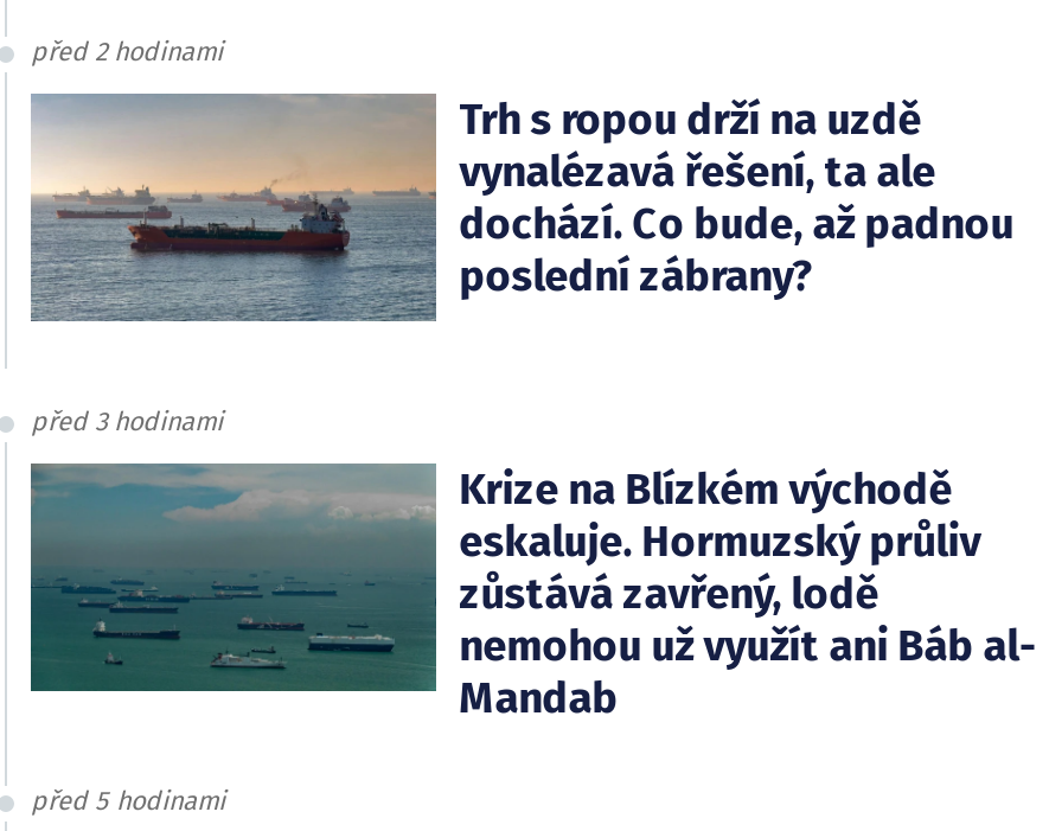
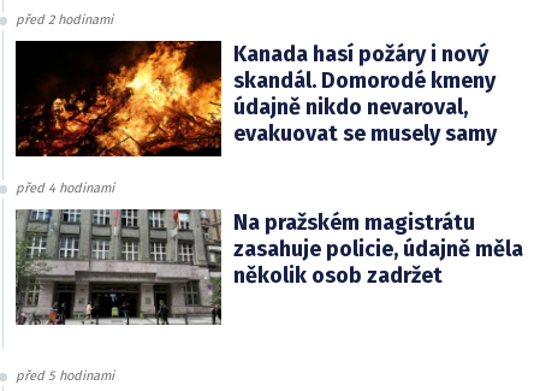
[31,91,1014,324] [image] | Trh s ropou drží na uzdě | vynalézavá řešení, ta ale | dochází. Co bude, až padnou | poslední zábrany? -> [14,40,496,158] [image] | Kanada hasí požáry i nový | skandál. Domorodé kmeny | údajně nikdo nevaroval, | evakuovat se musely samy
[31,407,223,438] před 3 hodinami -> [16,181,114,196] před 4 hodinami
[31,461,1038,725] [image] | Krize na Blízkém východě | eskaluje. Hormuzský průliv | zůstává zavřený, lodě | nemohou už využít ani Báb al- | Mandab -> [16,208,523,326] [image] | Na pražském magistrátu | zasahuje policie, údajně měla | několik osob zadržet

